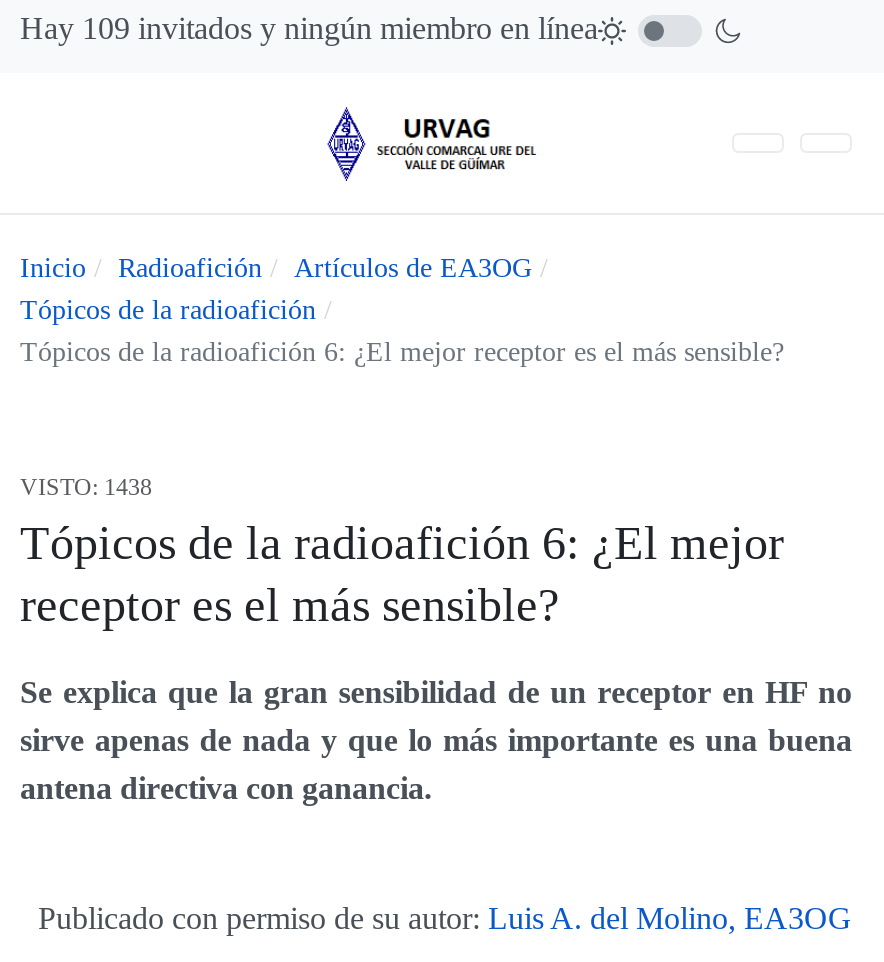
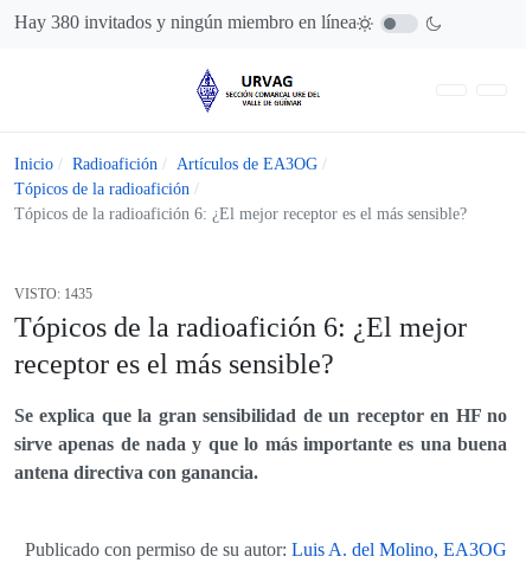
[20,10,598,44] Hay 109 invitados y ningún miembro en línea -> [14,11,357,32] Hay 380 invitados y ningún miembro en línea
[20,472,152,500] VISTO: 1438 -> [14,285,92,302] VISTO: 1435

